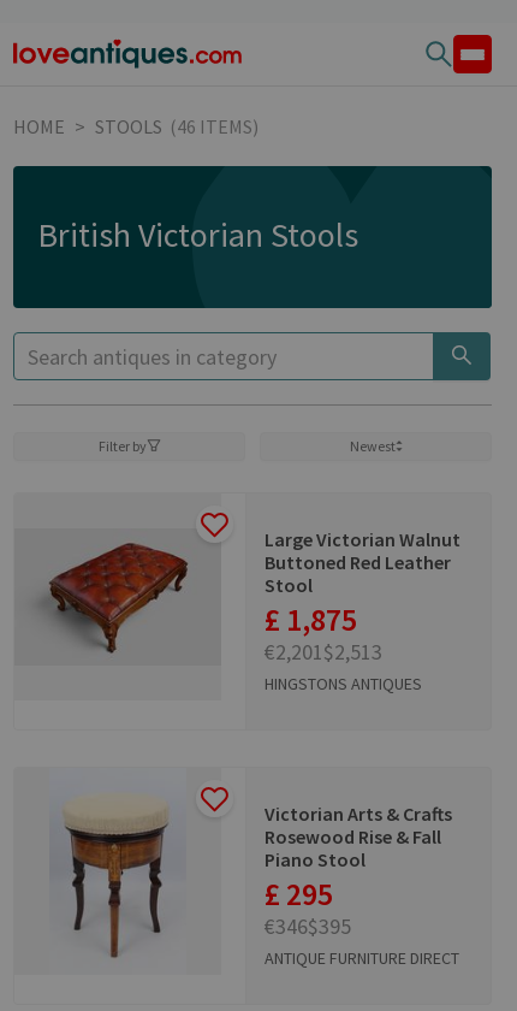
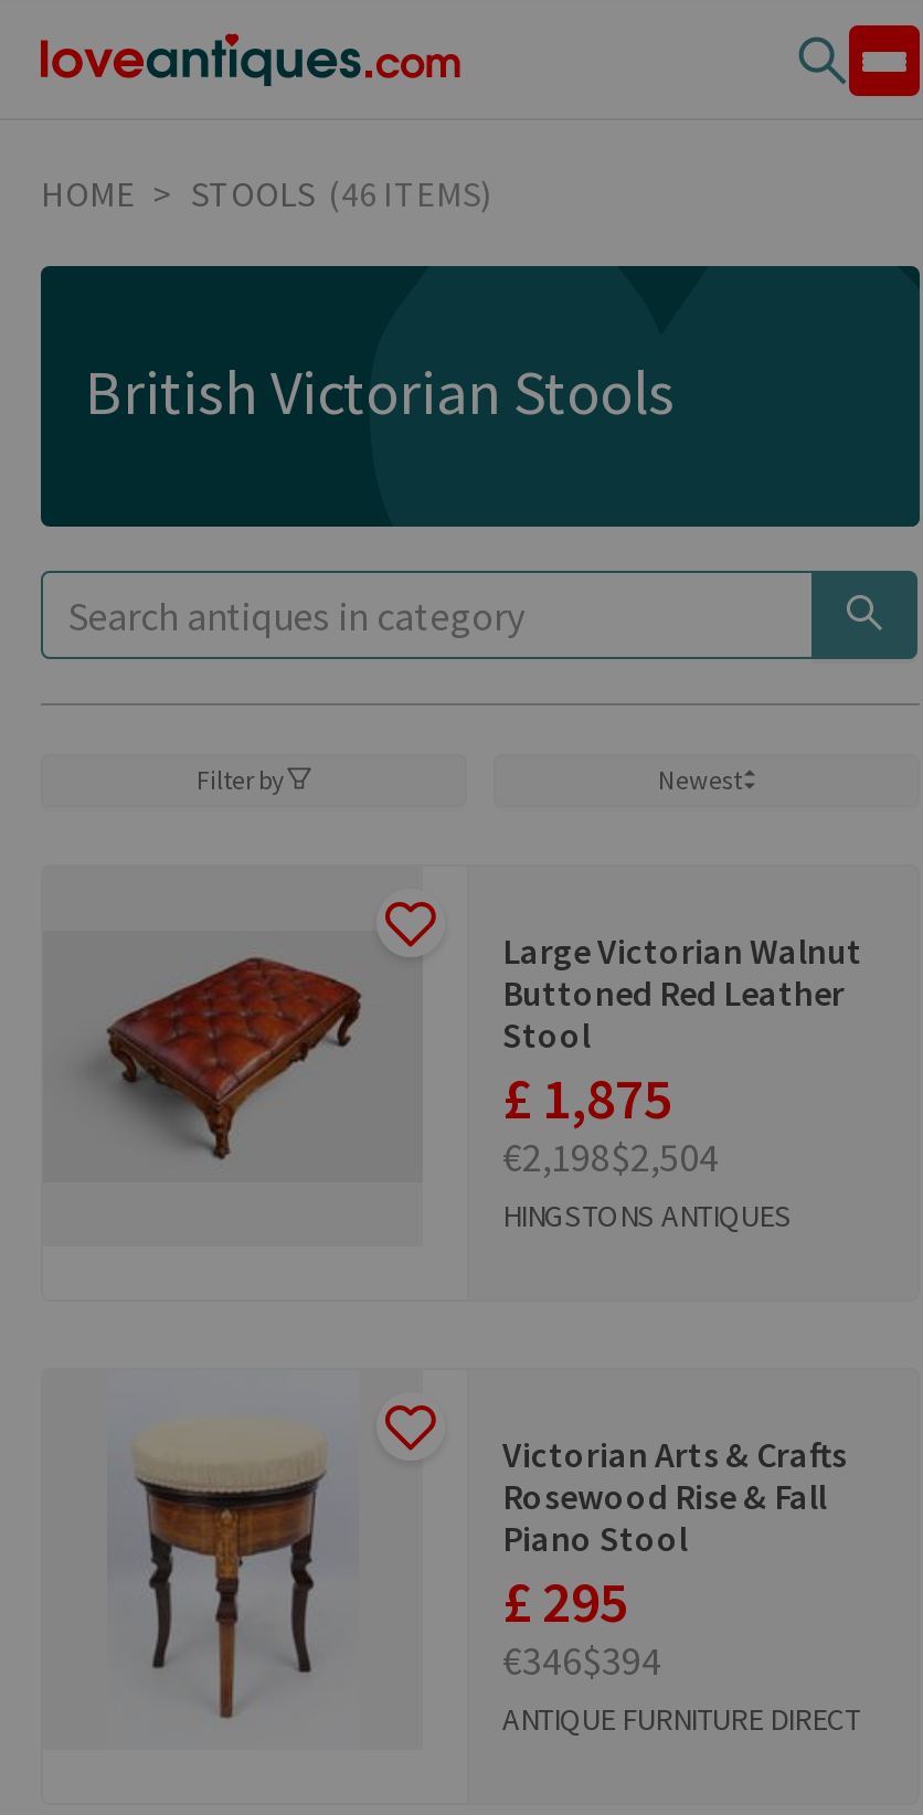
[265,638,382,666] €2,201$2,513 -> [502,1132,719,1182] €2,198$2,504
[265,912,351,940] €346$395 -> [502,1635,661,1686] €346$394

